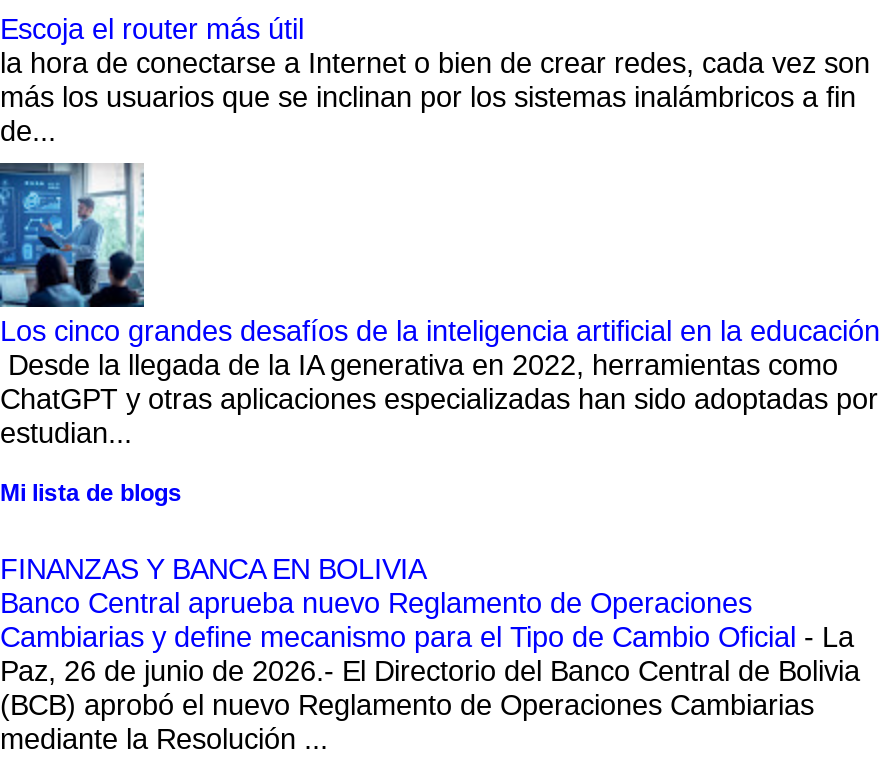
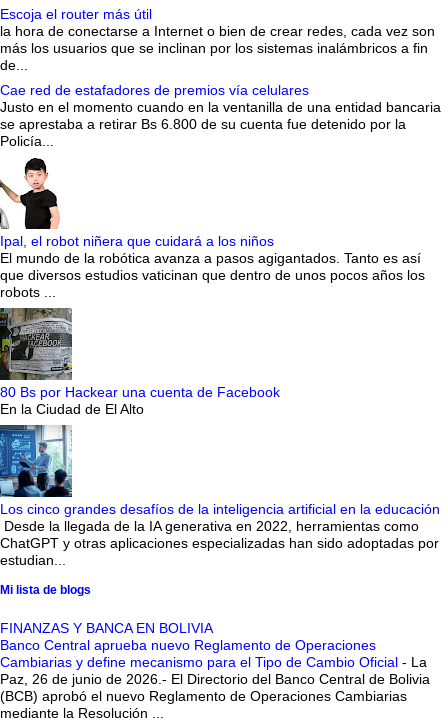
none -> [0,82,441,149] Cae red de estafadores de premios vía celulares | Justo en el momento cuando en la ventanilla de una entidad bancaria | se aprestaba a retirar Bs 6.800 de su cuenta fue detenido por la | Policía...
none -> [0,157,425,300] [image] | Ipal, el robot niñera que cuidará a los niños | El mundo de la robótica avanza a pasos agigantados. Tanto es así | que diversos estudios vaticinan que dentro de unos pocos años los | robots ...
none -> [0,307,280,417] [image] | 80 Bs por Hackear una cuenta de Facebook | En la Ciudad de El Alto

